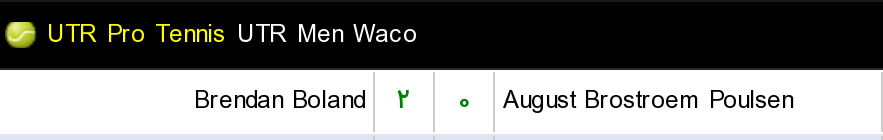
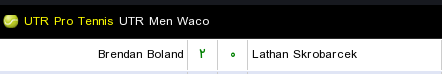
[503,82,793,120] August Brostroem Poulsen -> [252,45,357,64] Lathan Skrobarcek

